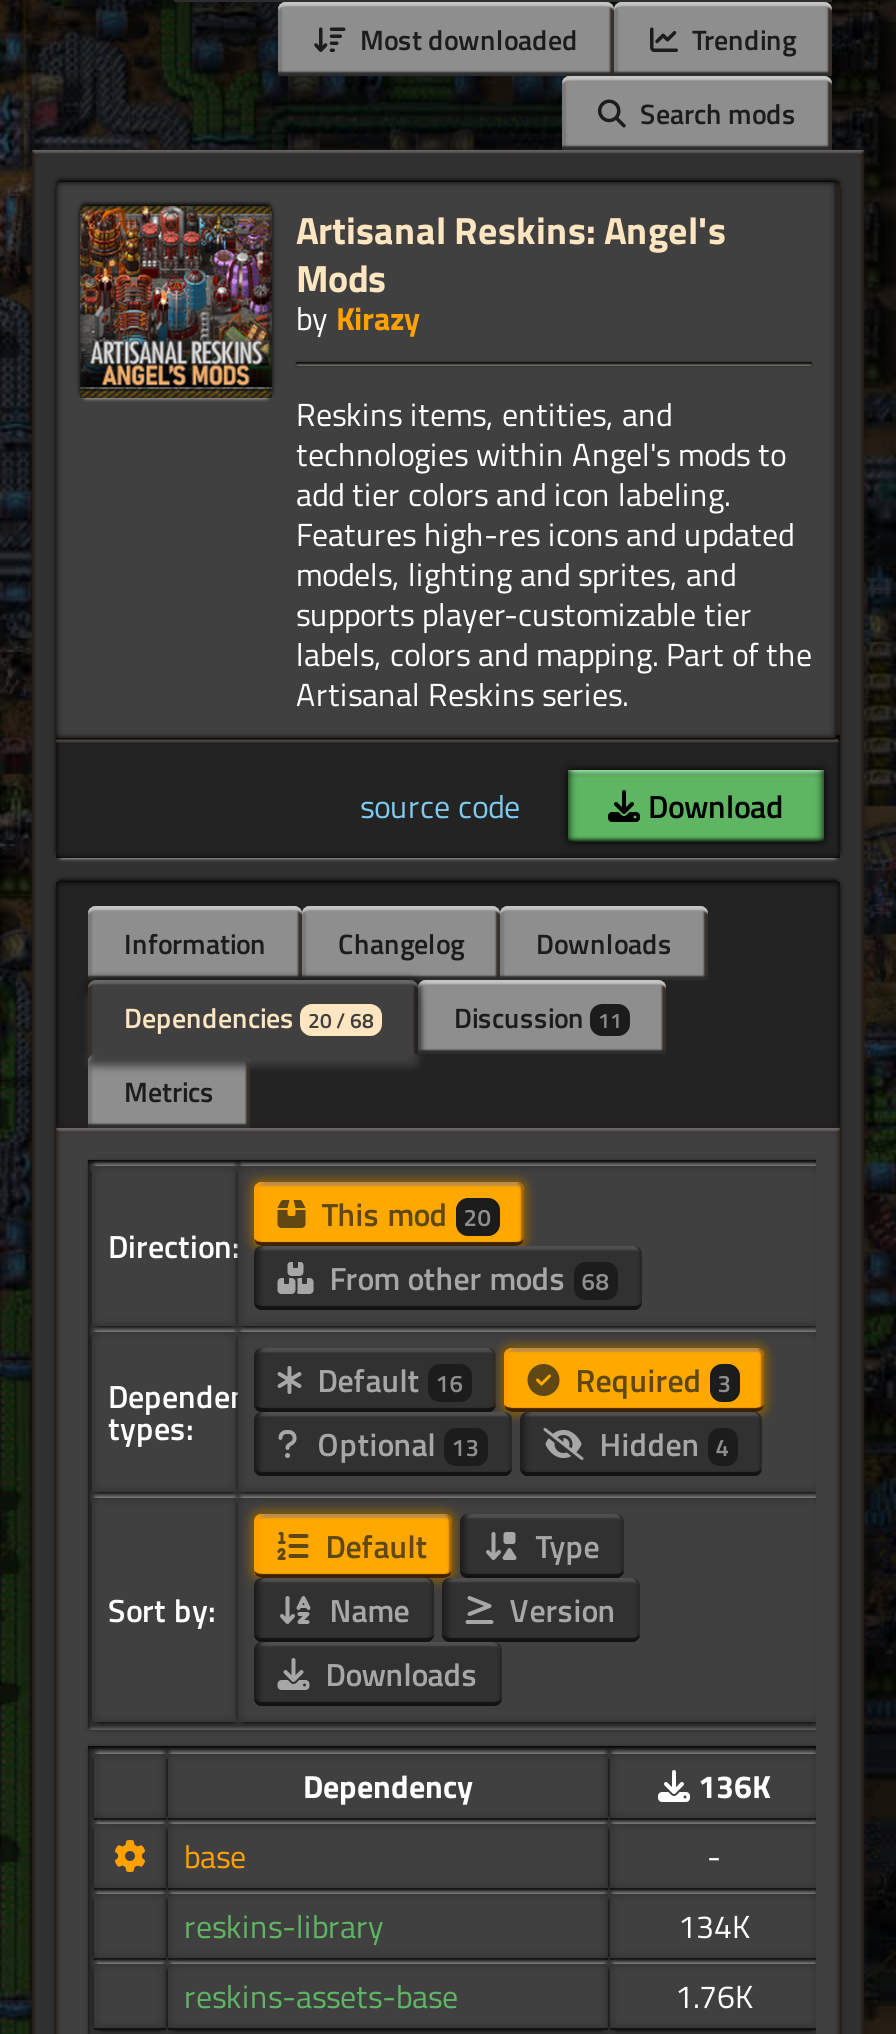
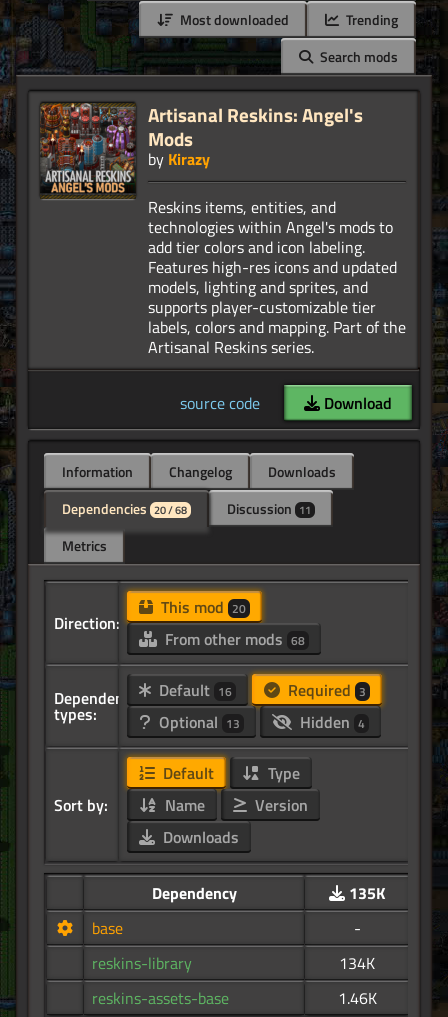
[698,1763,770,1811] 136K -> [349,881,385,905] 135K
[675,1973,753,2021] 1.76K -> [337,986,376,1010] 1.46K

